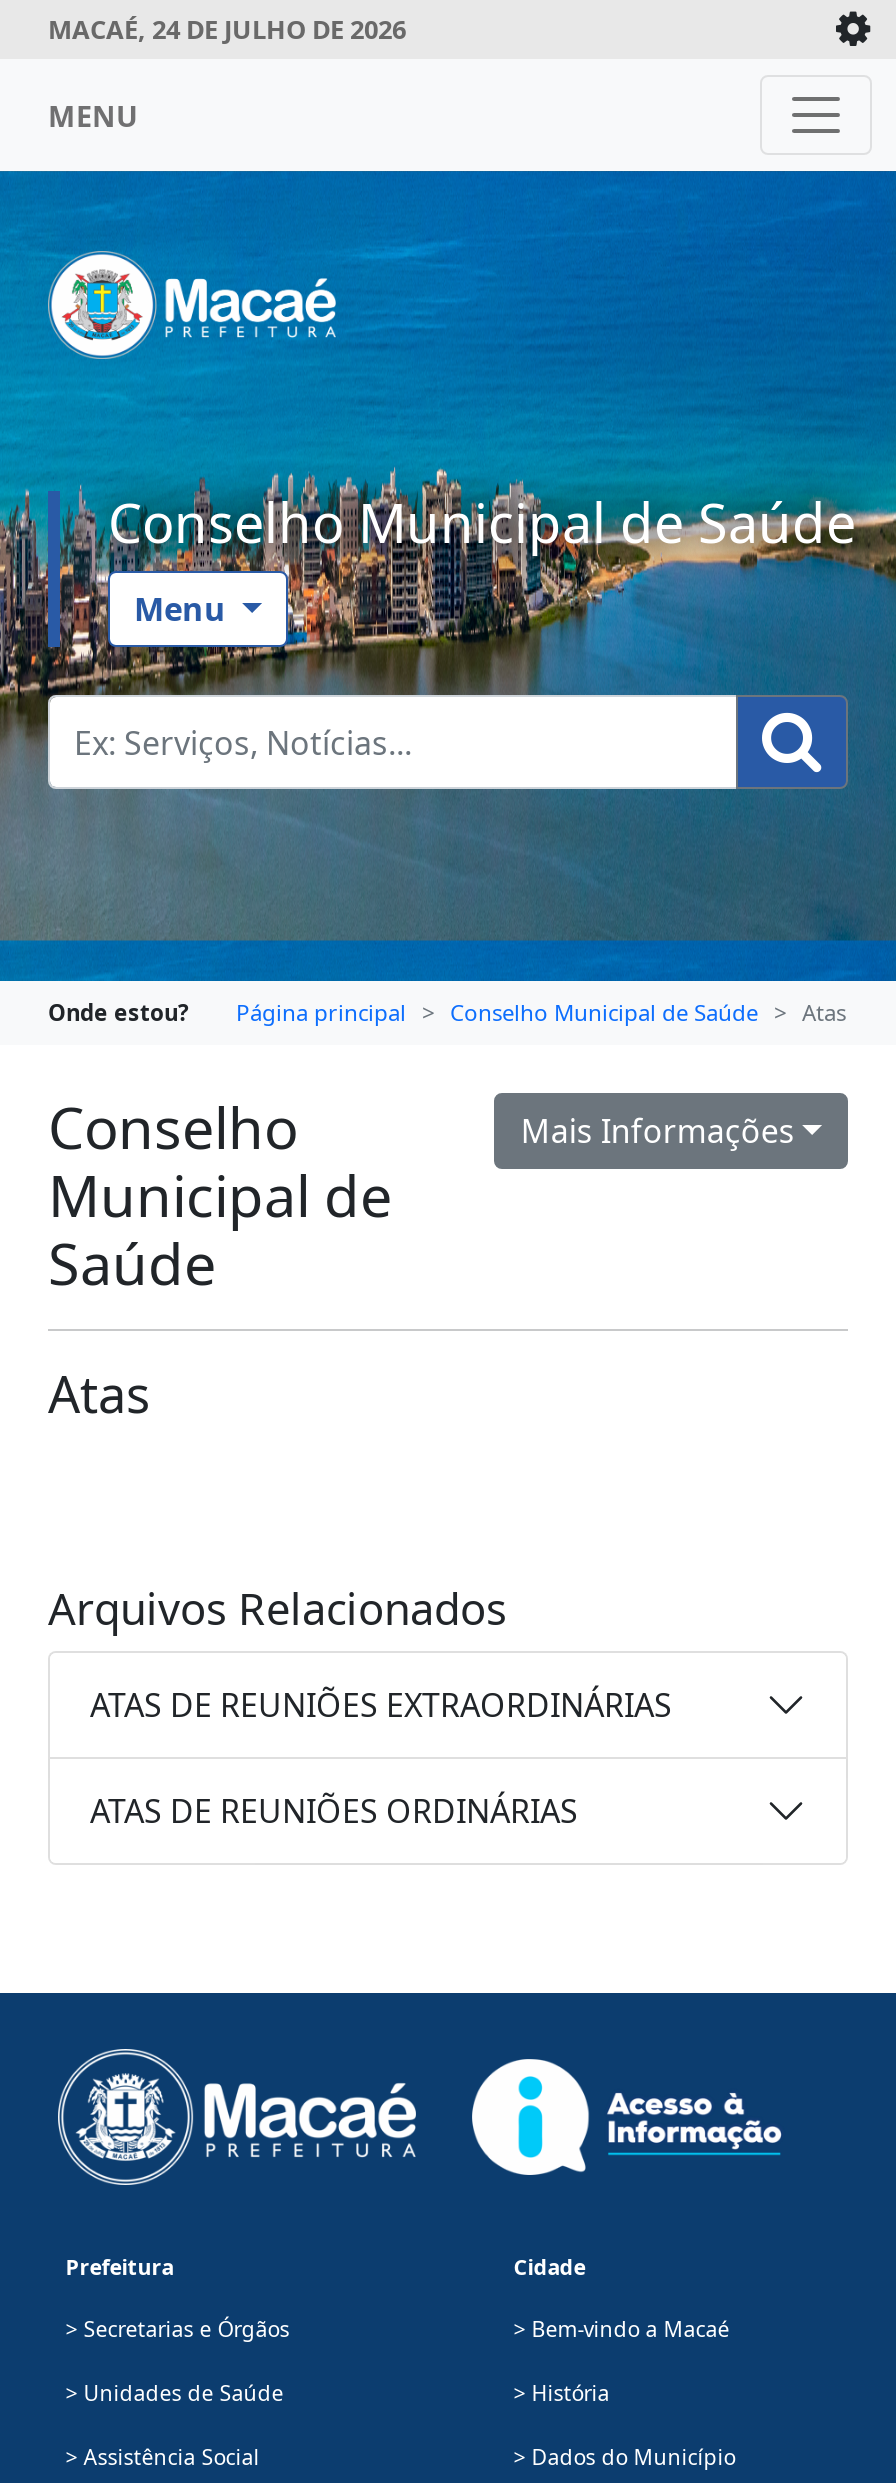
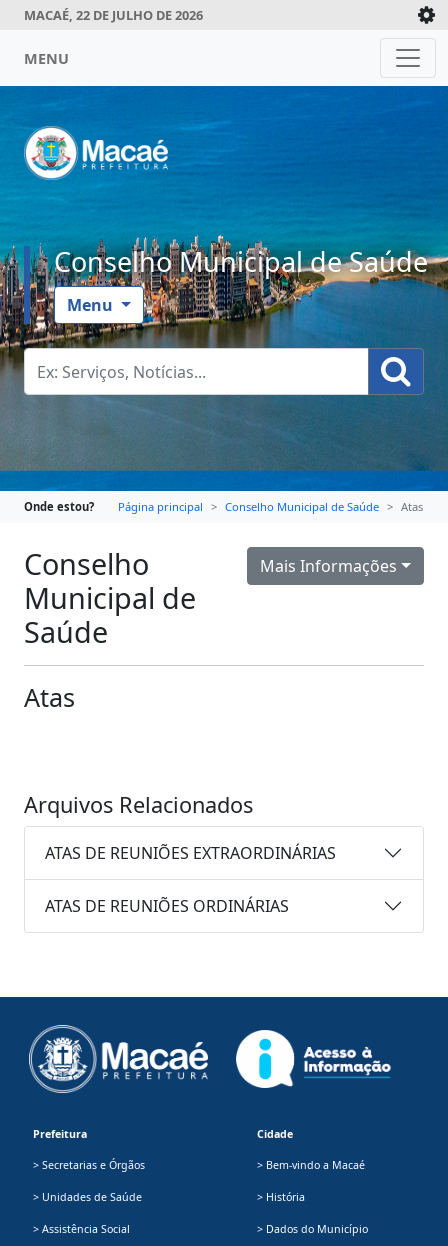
[48,10,406,46] MACAÉ, 24 DE JULHO DE 2026 -> [24,5,203,23] MACAÉ, 22 DE JULHO DE 2026

